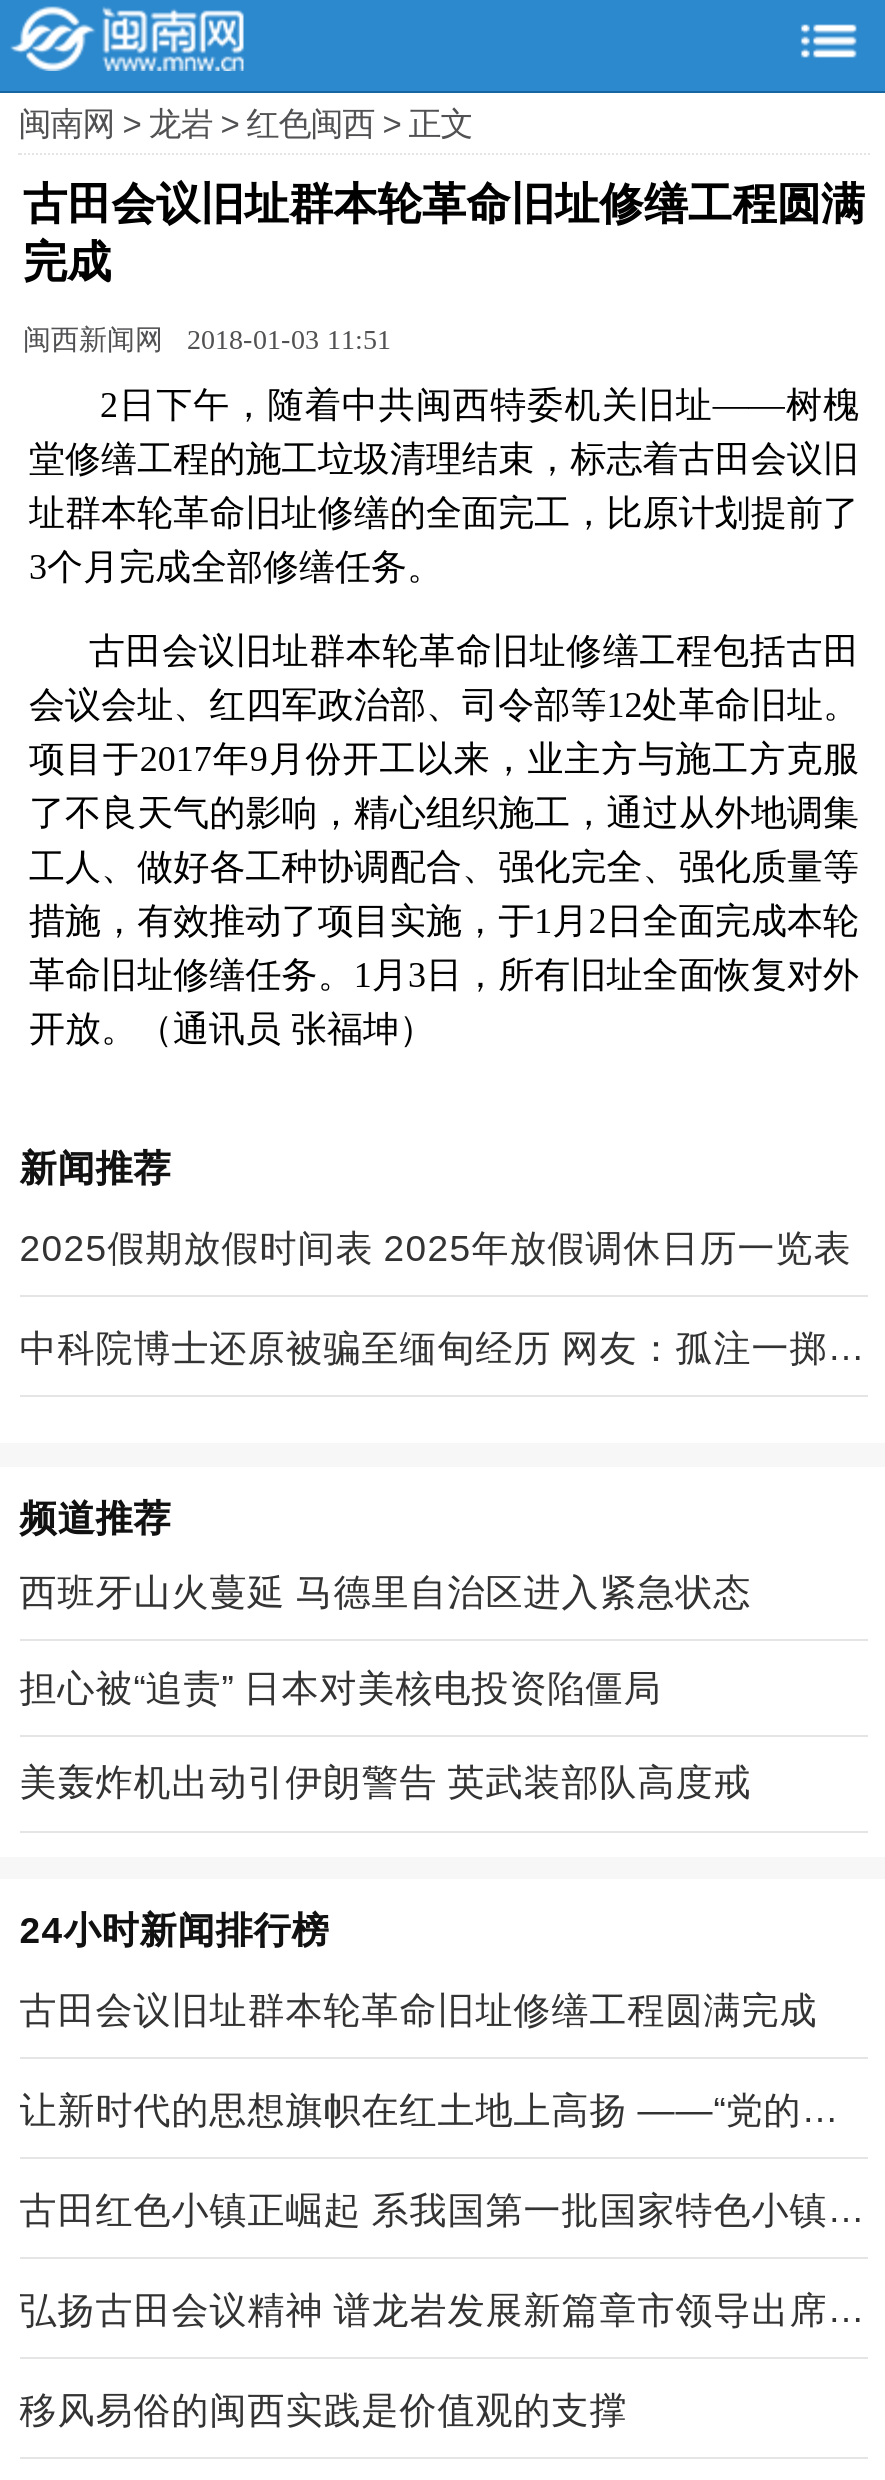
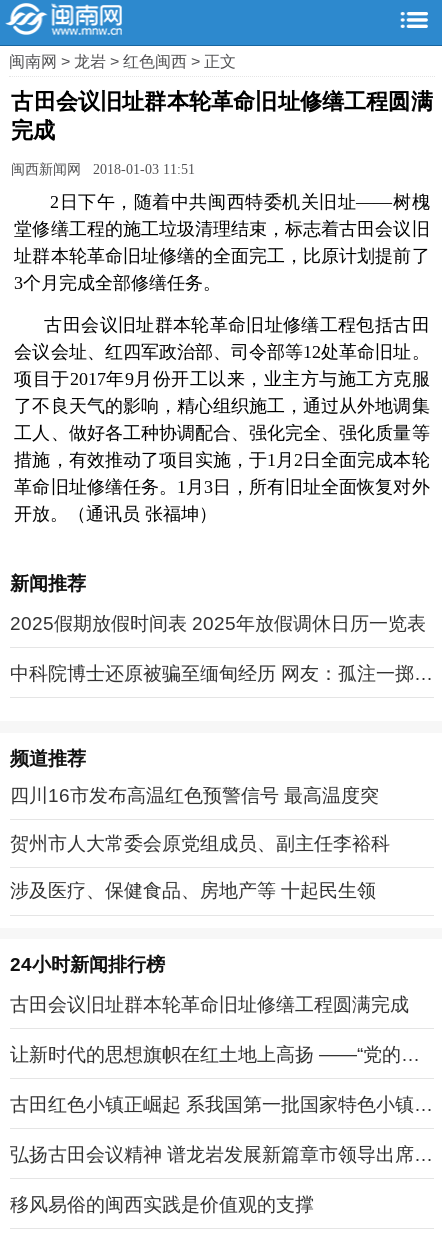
[19,1571,751,1613] 西班牙山火蔓延 马德里自治区进入紧急状态 -> [10,785,379,806] 四川16市发布高温红色预警信号 最高温度突
[19,1667,661,1709] 担心被“追责” 日本对美核电投资陷僵局 -> [10,833,390,854] 贺州市人大常委会原党组成员、副主任李裕科
[19,1762,751,1804] 美轰炸机出动引伊朗警告 英武装部队高度戒 -> [10,880,376,901] 涉及医疗、保健食品、房地产等 十起民生领

